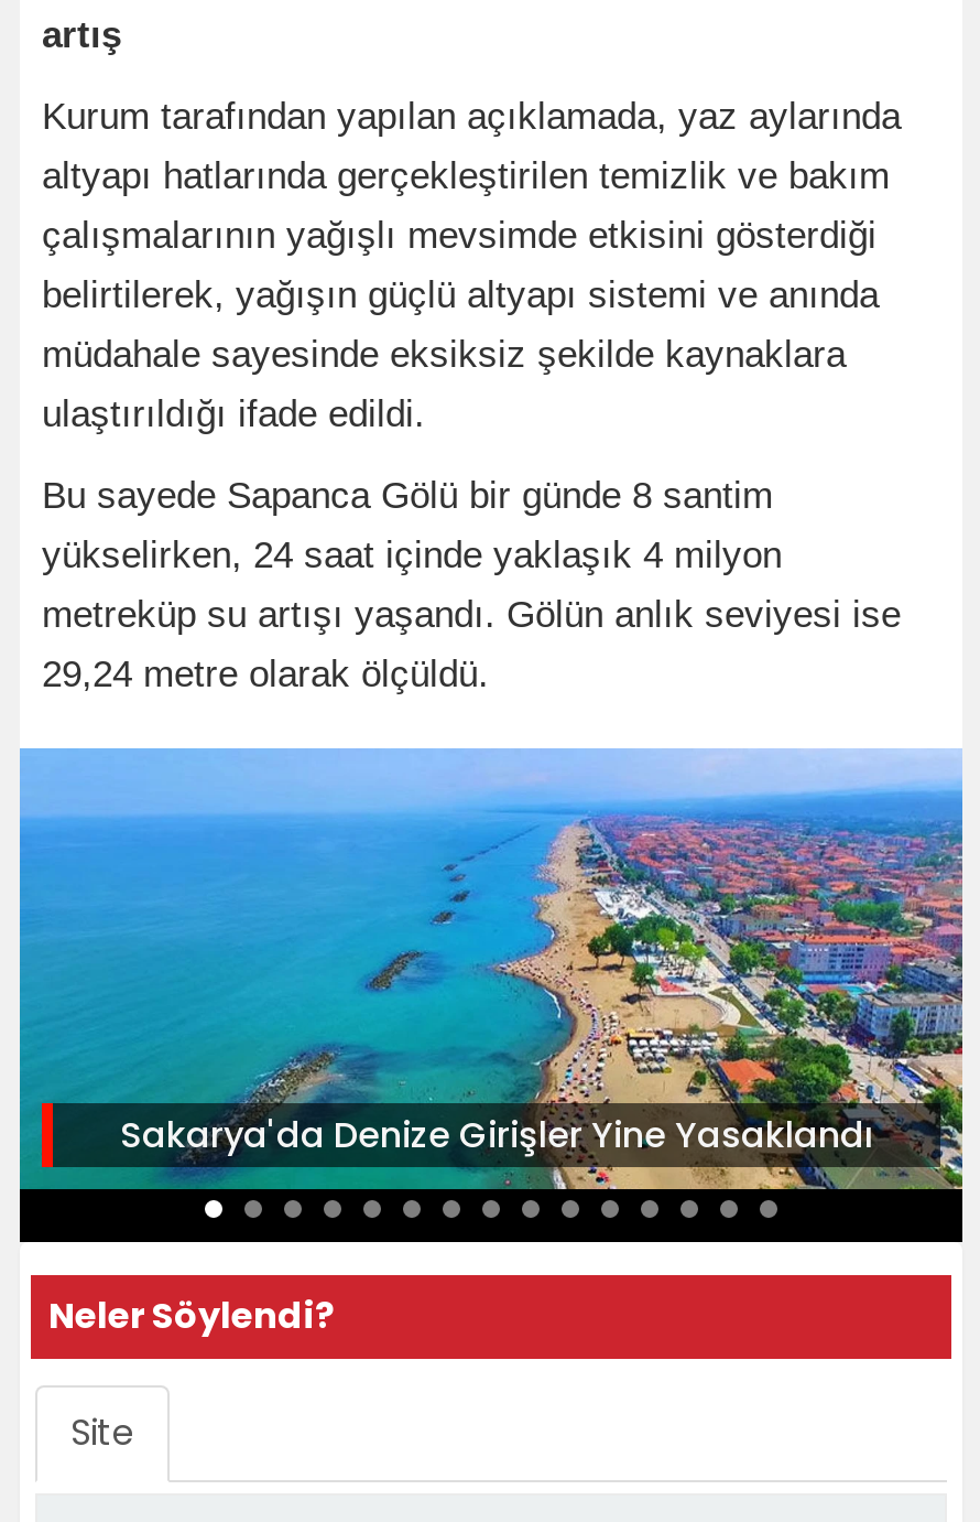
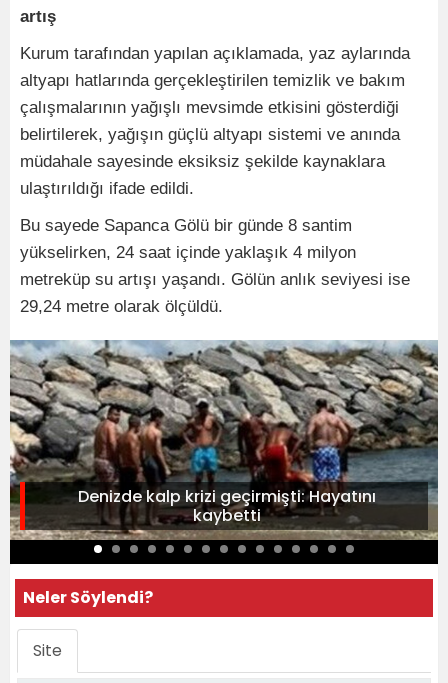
[18,748,965,1191] [image] | Sakarya'da Denize Girişler Yine Yasaklandı -> [9,339,439,541] [image] | Denizde kalp krizi geçirmişti: Hayatını | kaybetti

